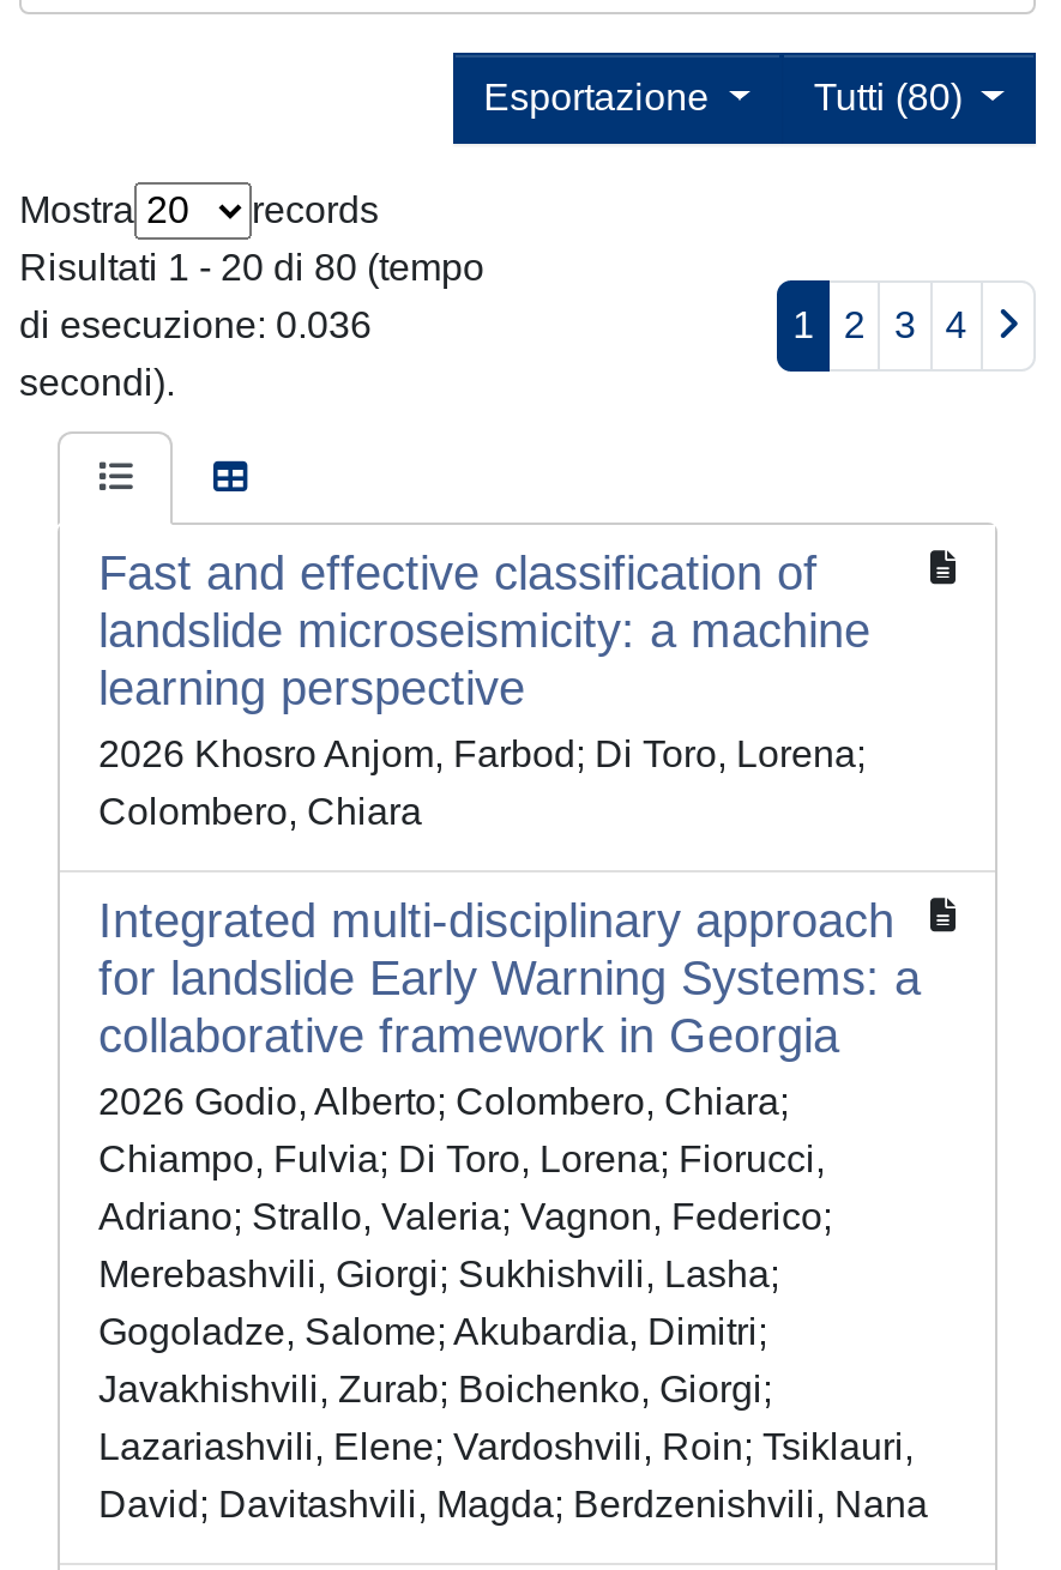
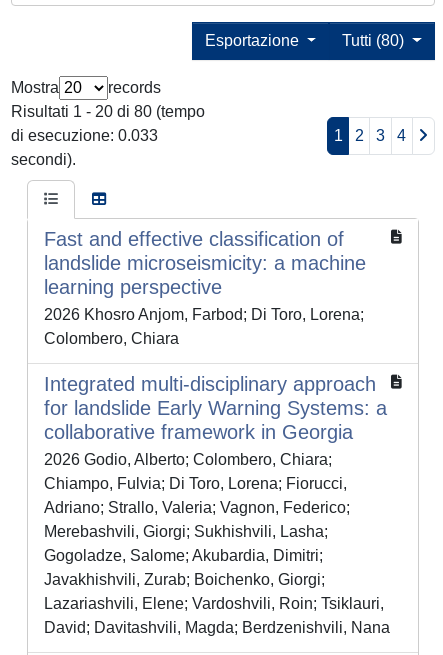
[19,305,372,346] di esecuzione: 0.036 -> [11,127,158,144] di esecuzione: 0.033

